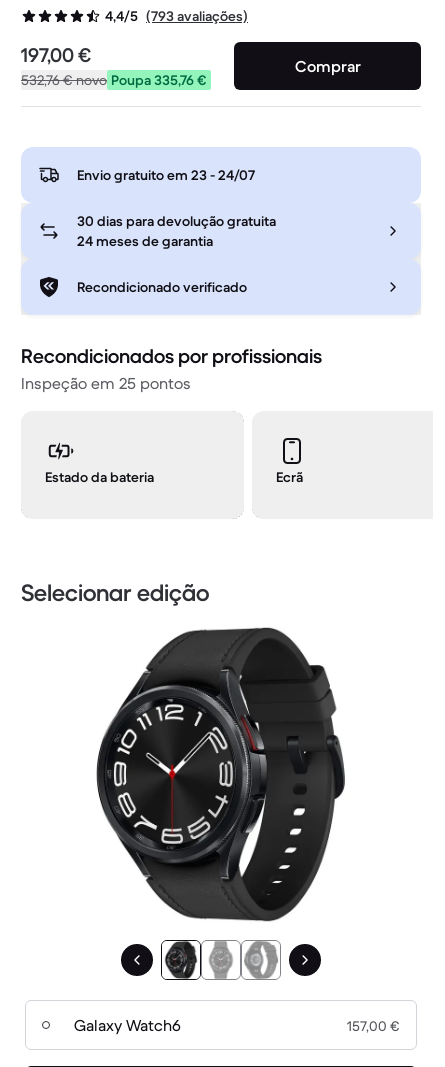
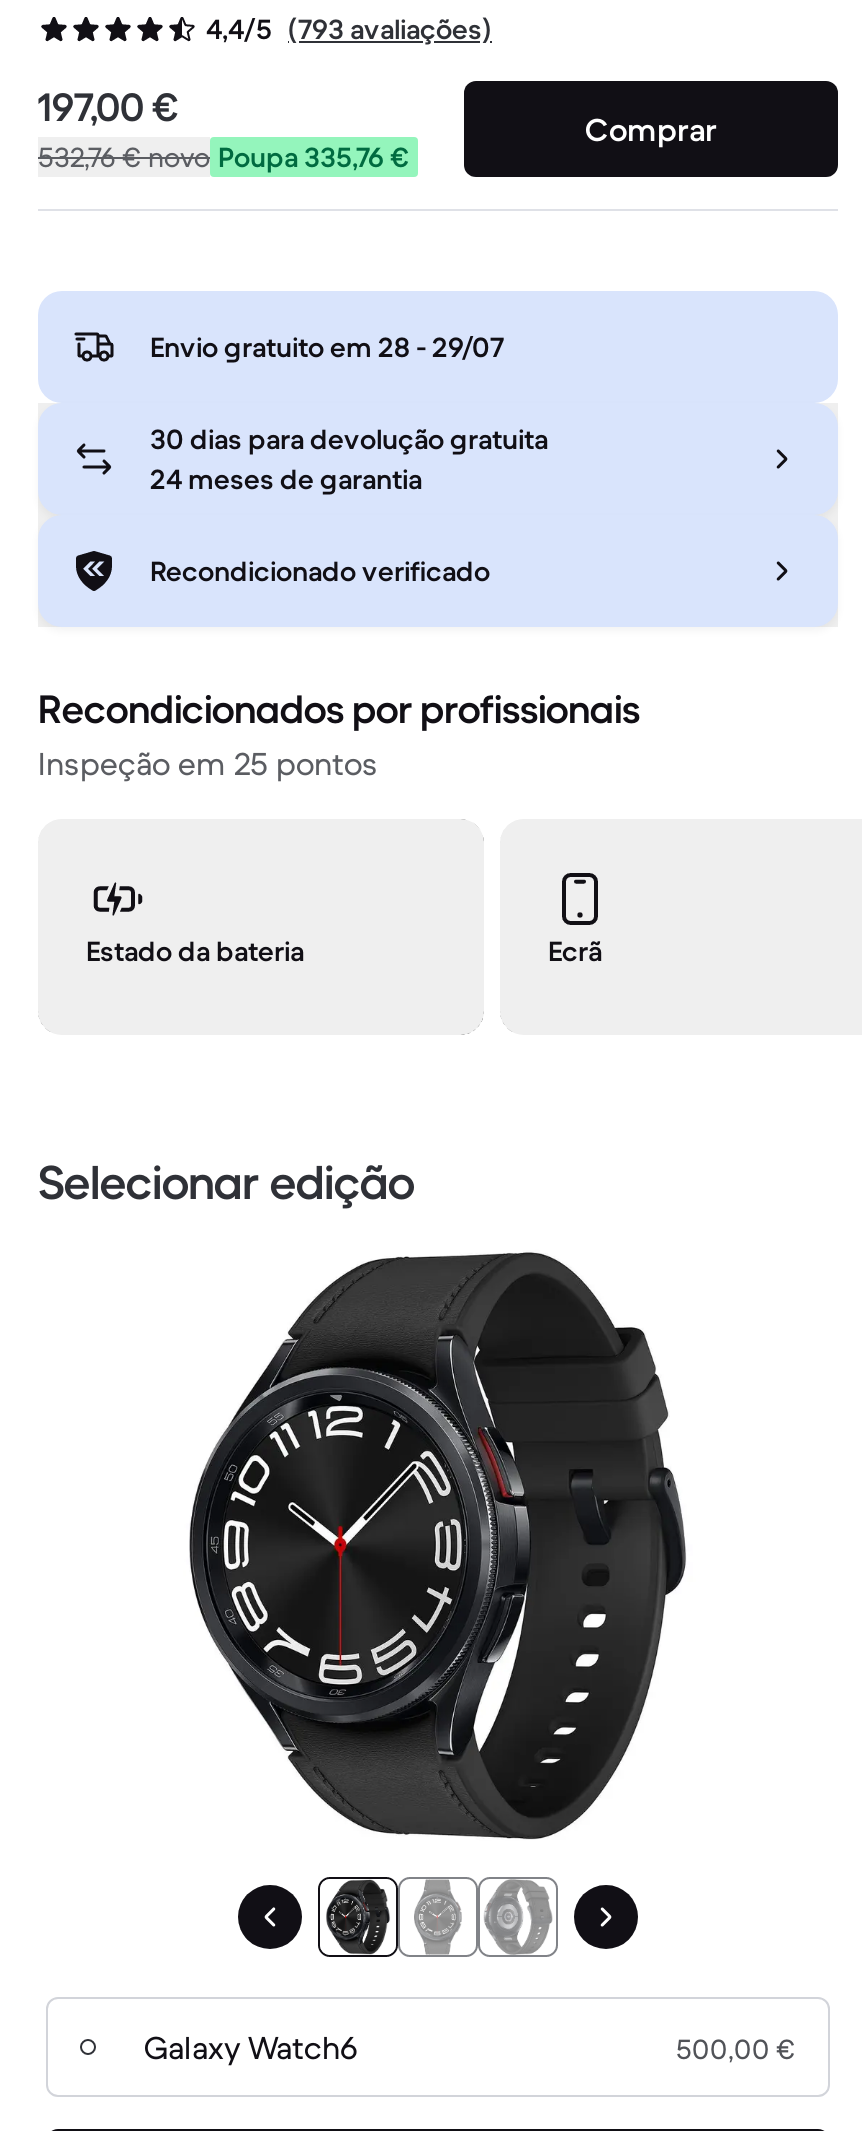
[77,166,255,184] Envio gratuito em 23 - 24/07 -> [150,330,504,366] Envio gratuito em 28 - 29/07
[347,1017,400,1035] 157,00 € -> [676,2031,796,2067] 500,00 €

